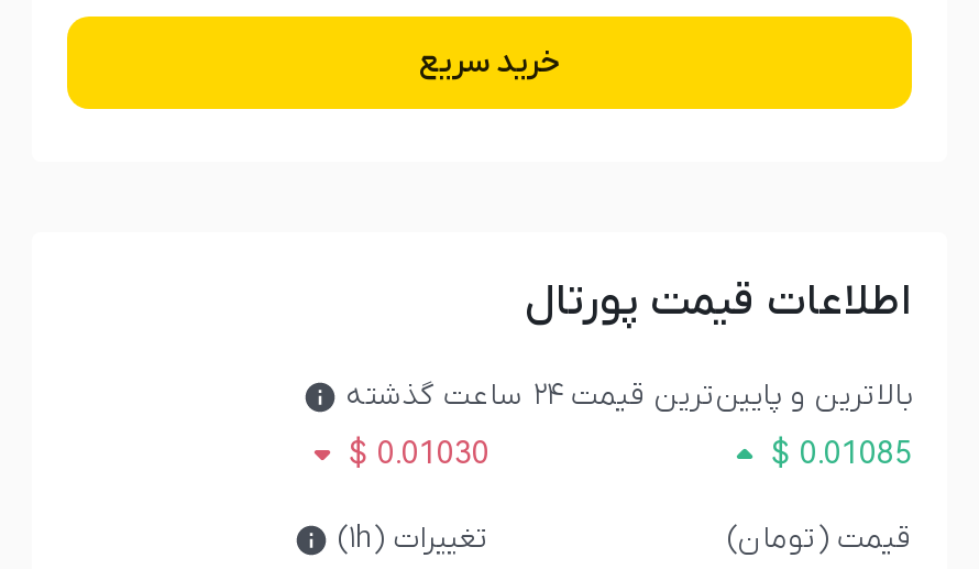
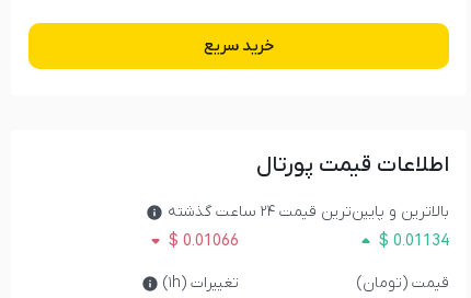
[377,435,490,470] 0.01030 $ -> [183,231,239,249] 0.01066 $
[800,435,912,470] 0.01085 $ -> [393,231,449,249] 0.01134 $

